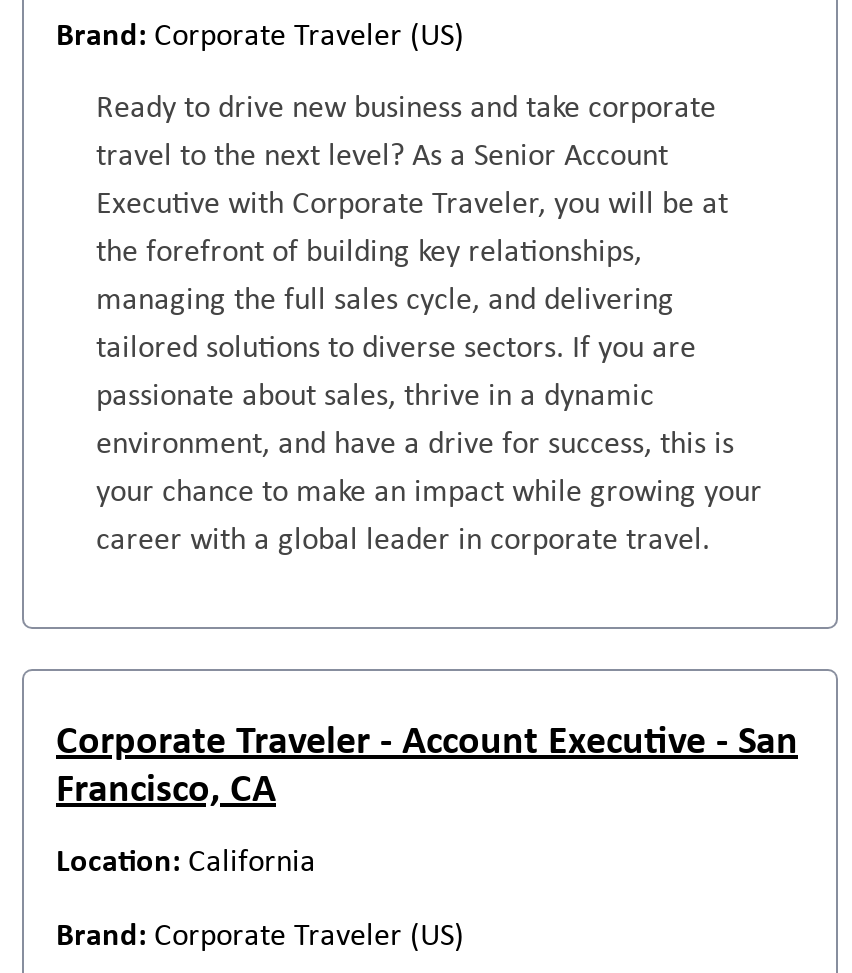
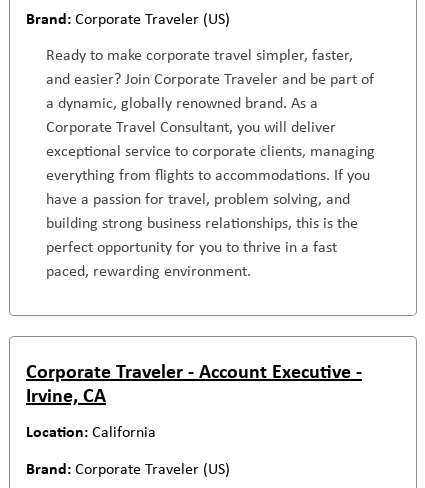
[96,85,762,559] Ready to drive new business and take corporate | travel to the next level? As a Senior Account | Executive with Corporate Traveler, you will be at | the forefront of building key relationships, | managing the full sales cycle, and delivering | tailored solutions to diverse sectors. If you are | passionate about sales, thrive in a dynamic | environment, and have a drive for success, this is | your chance to make an impact while growing your | career with a global leader in corporate travel. -> [46,44,375,281] Ready to make corporate travel simpler, faster, | and easier? Join Corporate Traveler and be part of | a dynamic, globally renowned brand. As a | Corporate Travel Consultant, you will deliver | exceptional service to corporate clients, managing | everything from flights to accommodations. If you | have a passion for travel, problem solving, and | building strong business relationships, this is the | perfect opportunity for you to thrive in a fast | paced, rewarding environment.
[56,711,798,813] Corporate Traveler - Account Executive - San | Francisco, CA -> [26,357,362,408] Corporate Traveler - Account Executive - | Irvine, CA

